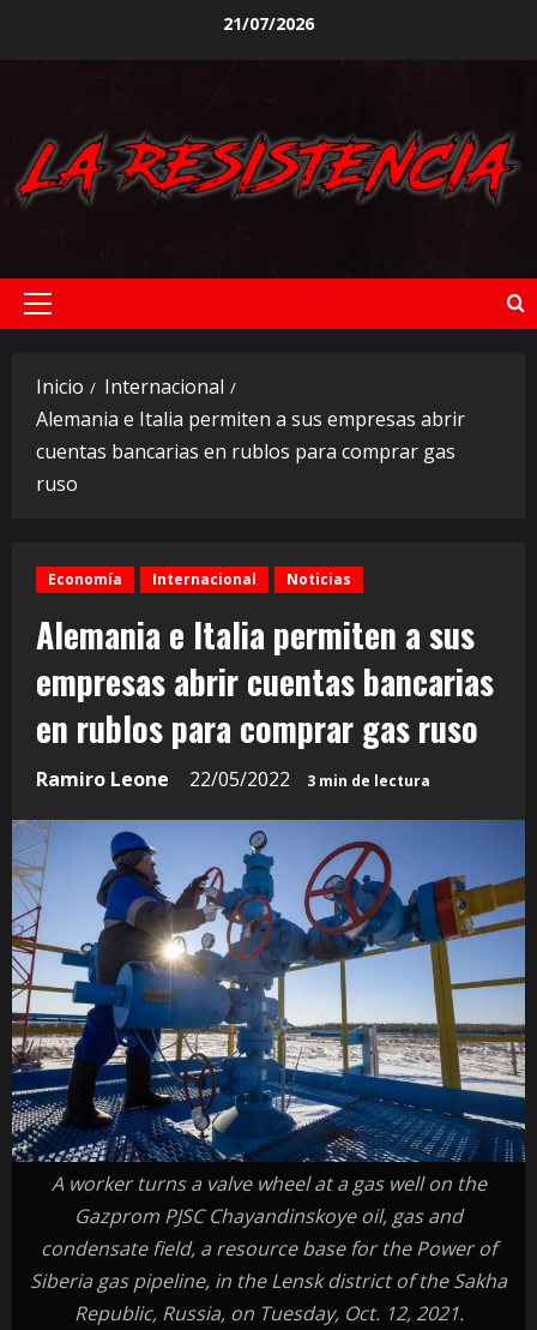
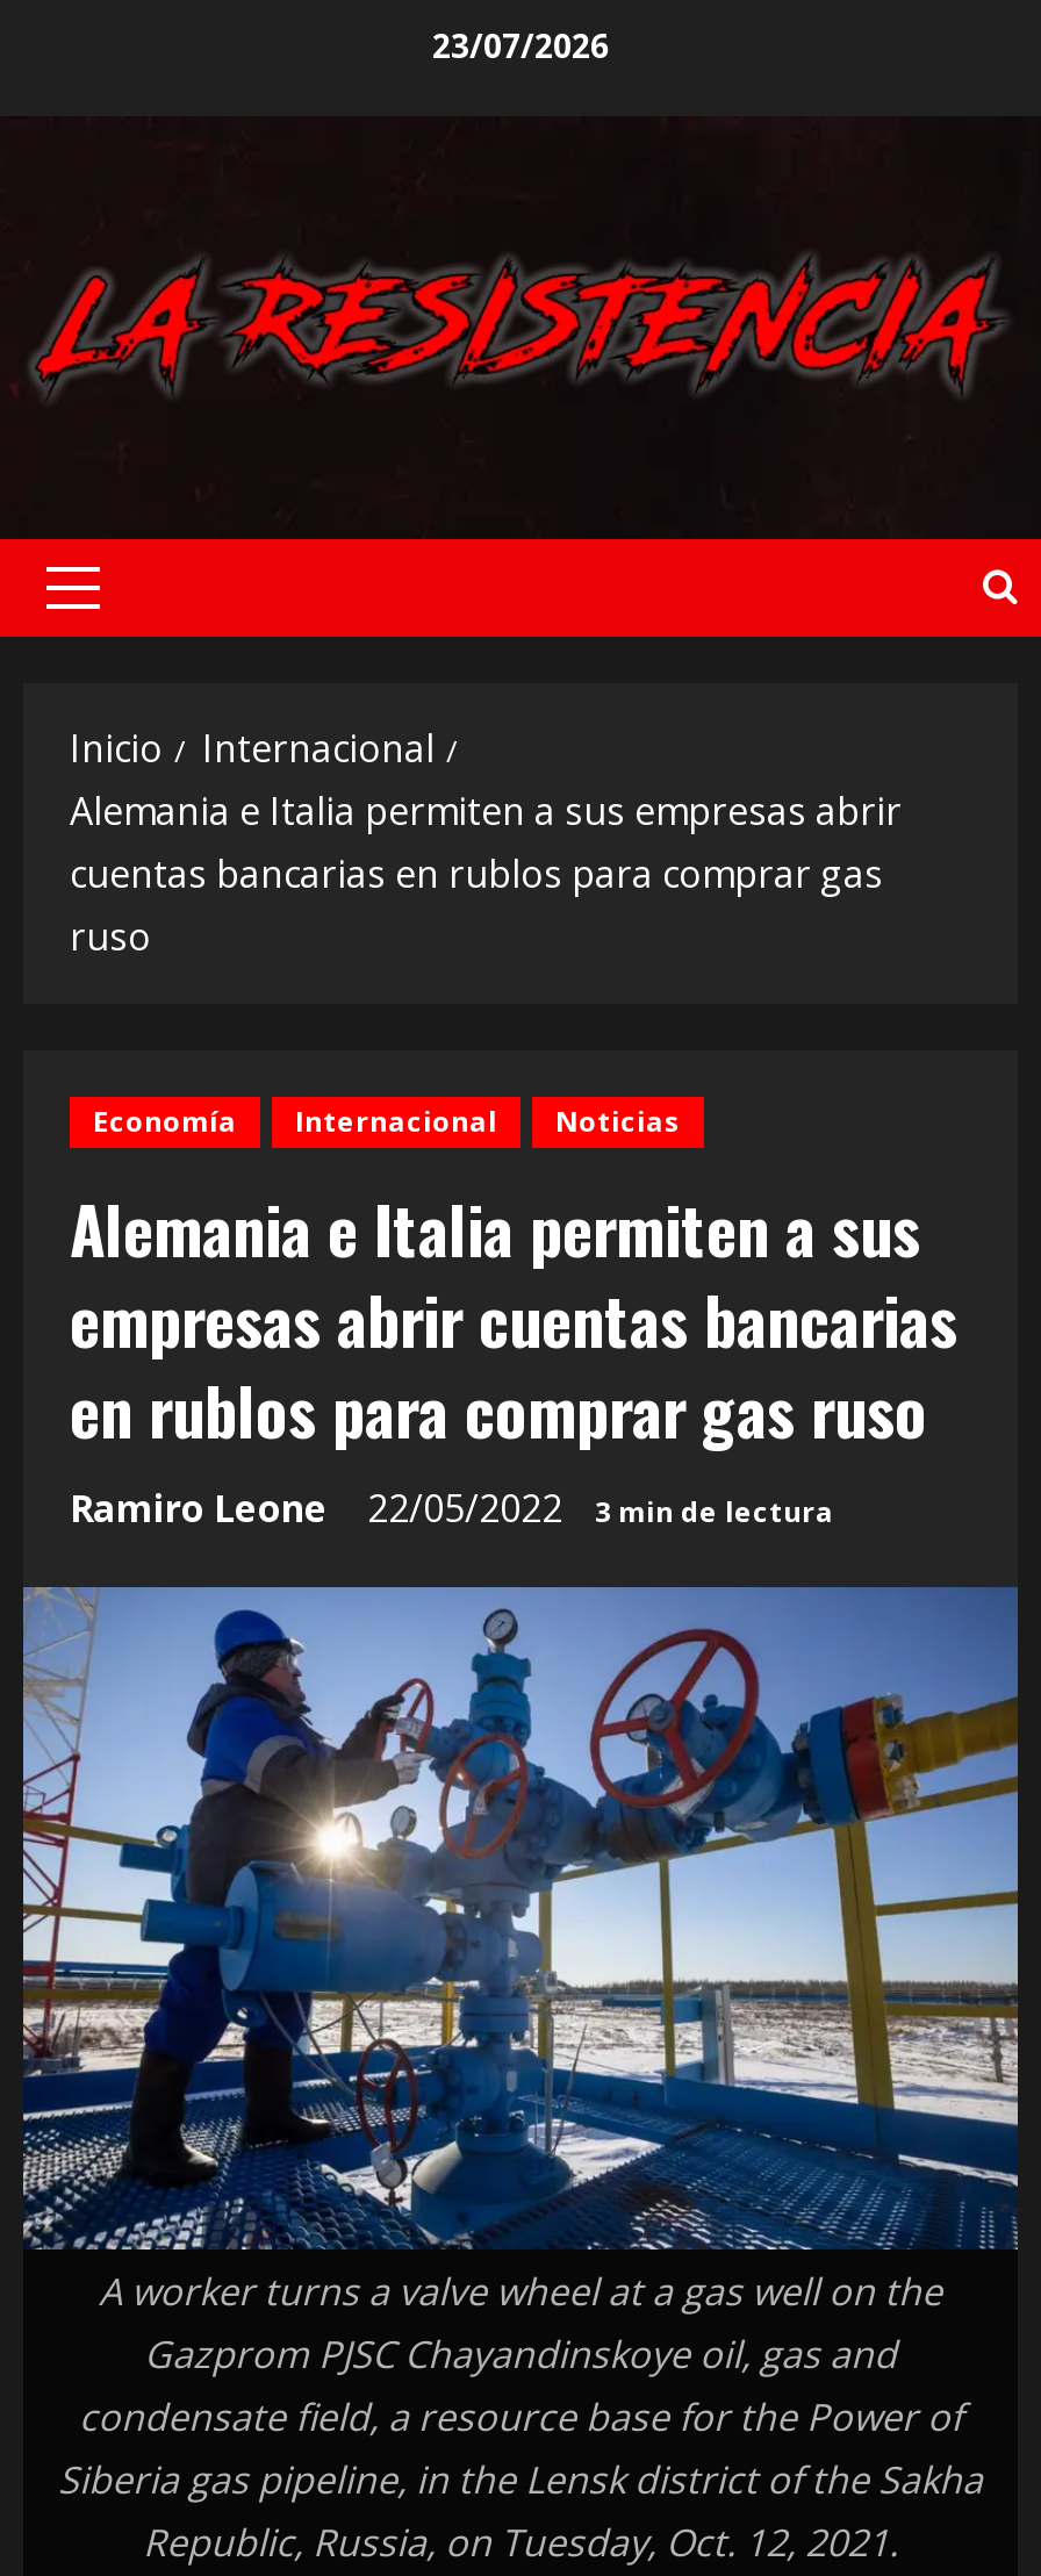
[223,12,314,35] 21/07/2026 -> [432,23,609,67] 23/07/2026

